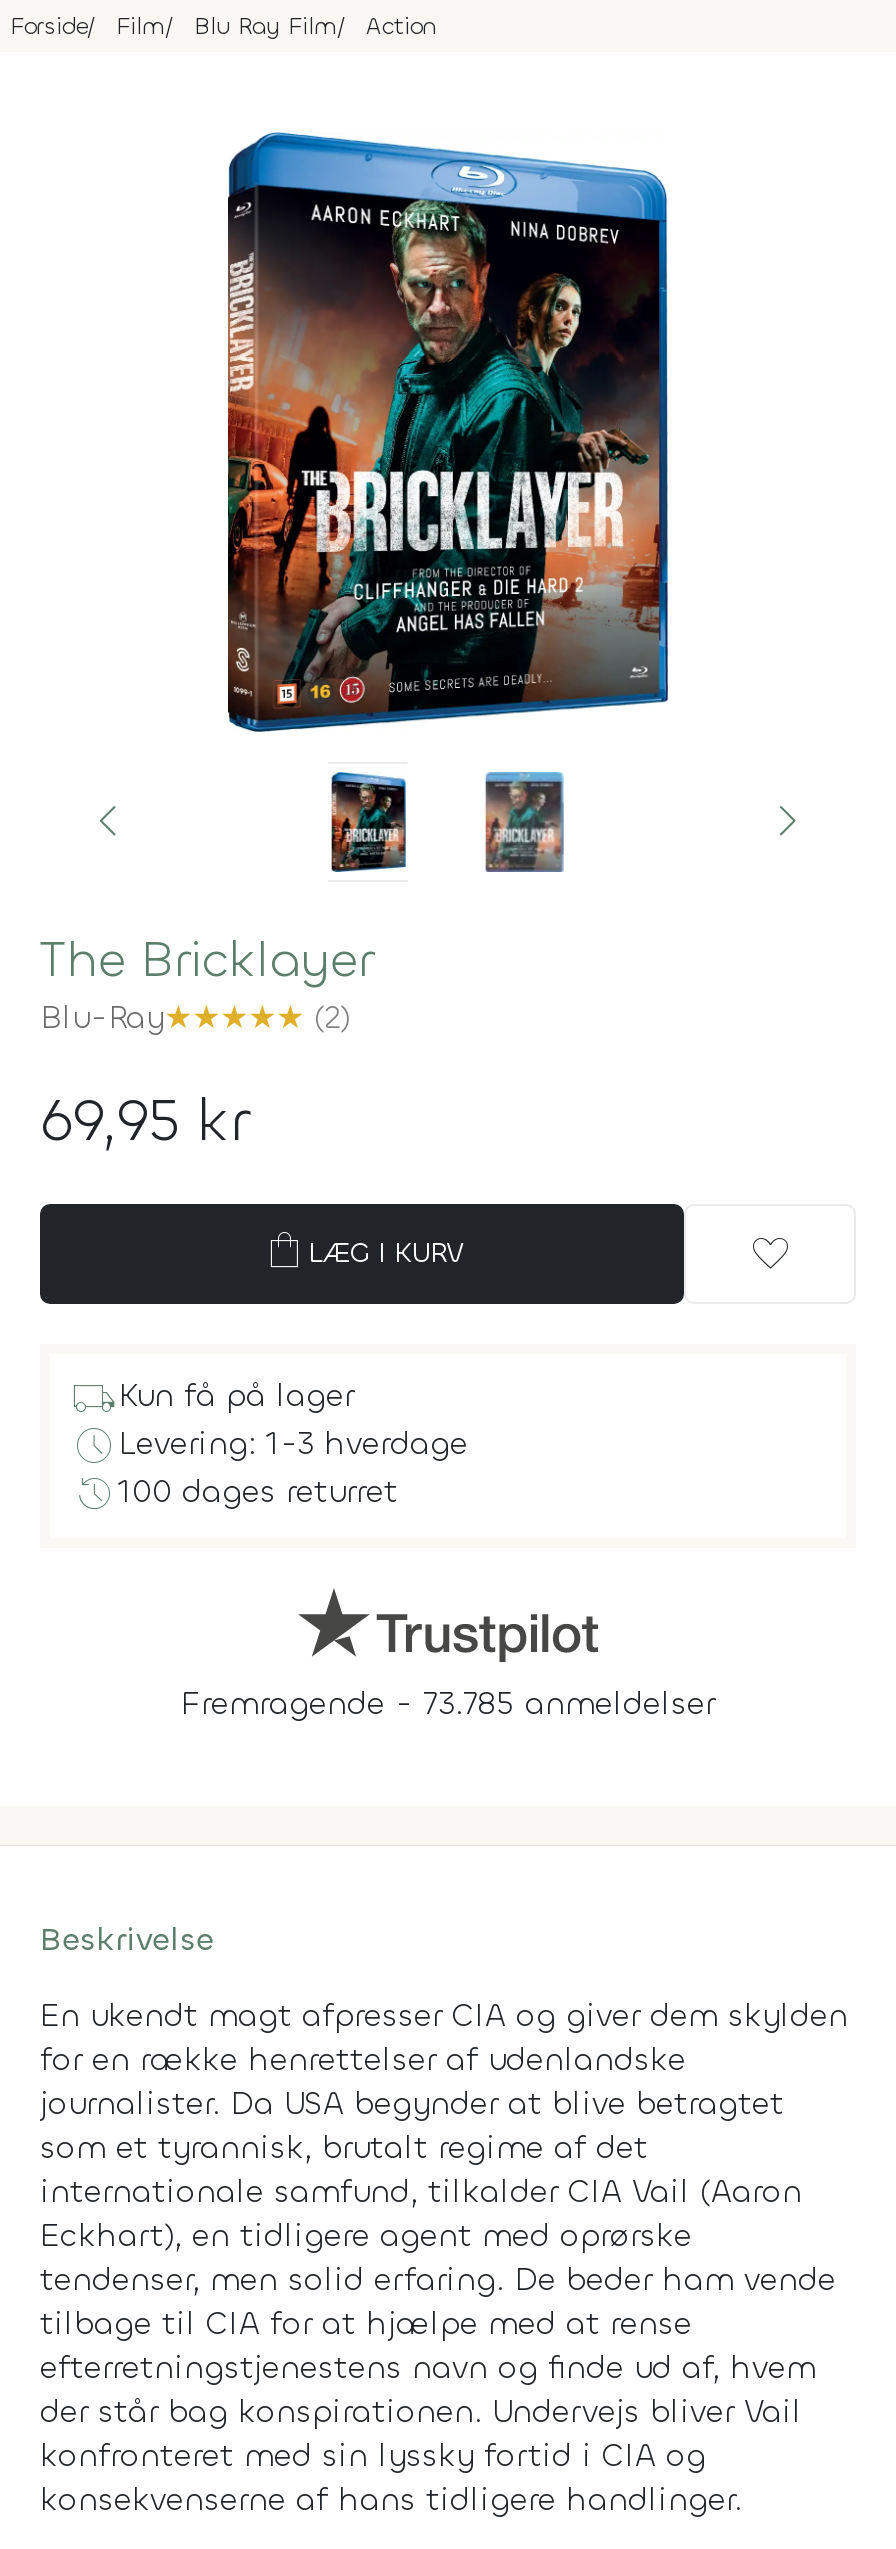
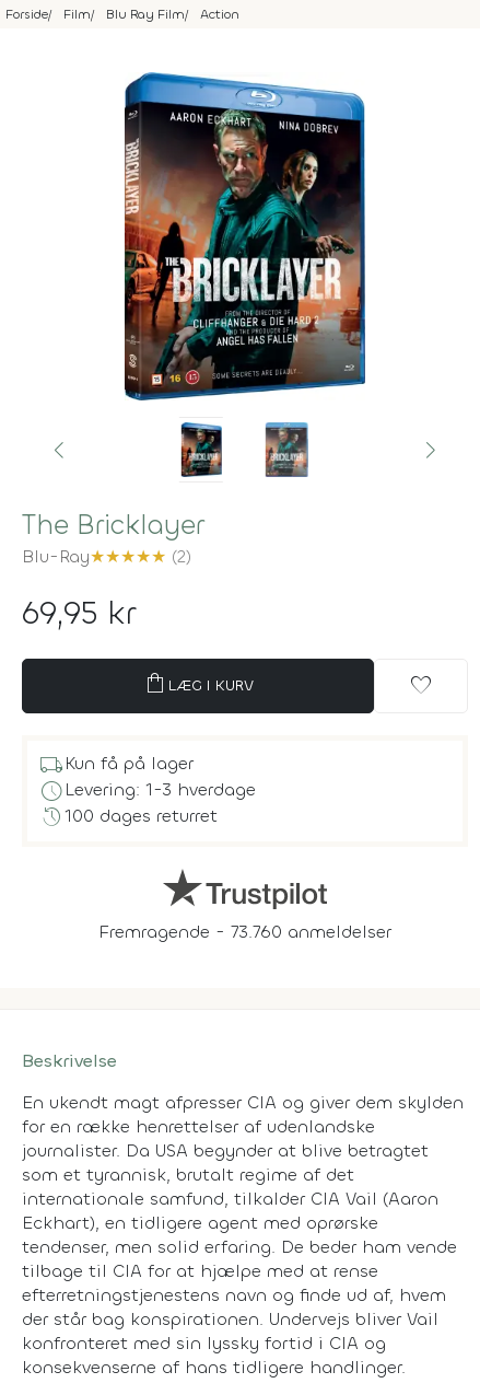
[181,1682,715,1724] Fremragende - 73.785 anmeldelser -> [98,920,391,943] Fremragende - 73.760 anmeldelser

